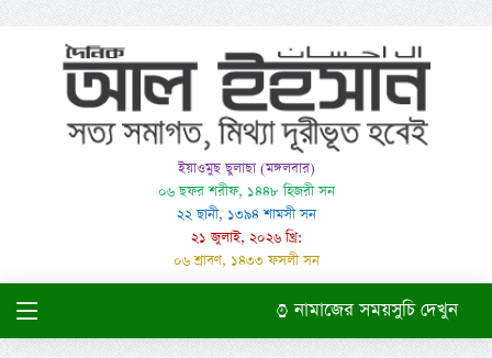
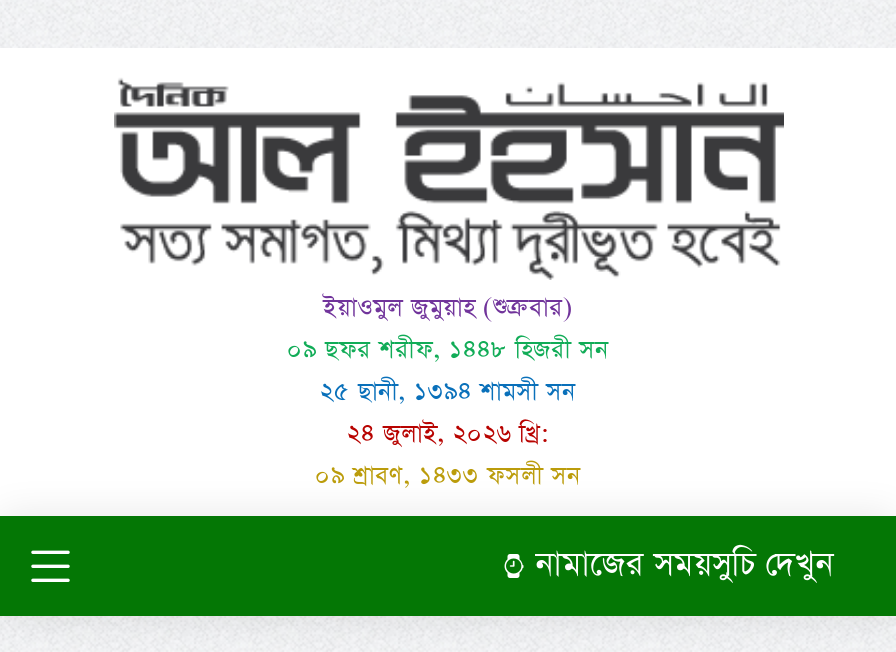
[158,160,334,271] ইয়াওমুছ ছুলাছা (মঙ্গলবার) | ০৬ ছফর শরীফ, ১৪৪৮ হিজরী সন | ২২ ছানী, ১৩৯৪ শামসী সন | ২১ জুলাই, ২০২৬ খ্রি: | ০৬ শ্রাবণ, ১৪৩৩ ফসলী সন -> [287,291,609,493] ইয়াওমুল জুমুয়াহ (শুক্রবার) | ০৯ ছফর শরীফ, ১৪৪৮ হিজরী সন | ২৫ ছানী, ১৩৯৪ শামসী সন | ২৪ জুলাই, ২০২৬ খ্রি: | ০৯ শ্রাবণ, ১৪৩৩ ফসলী সন

